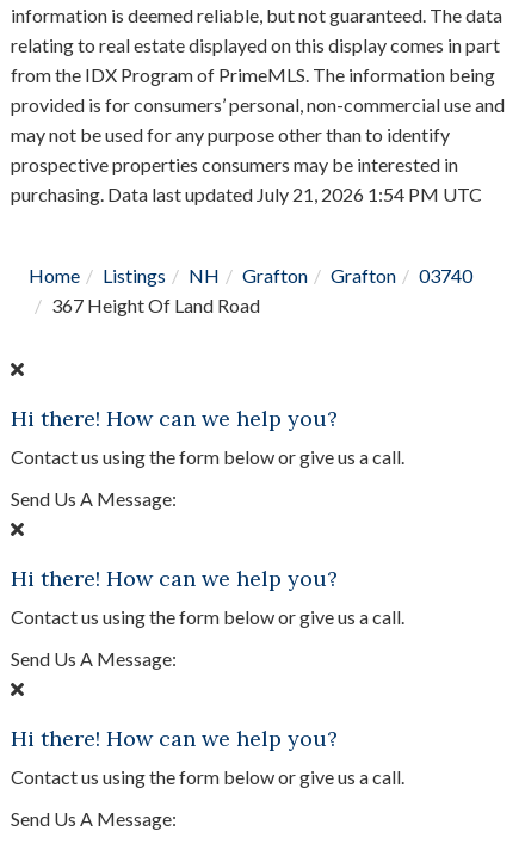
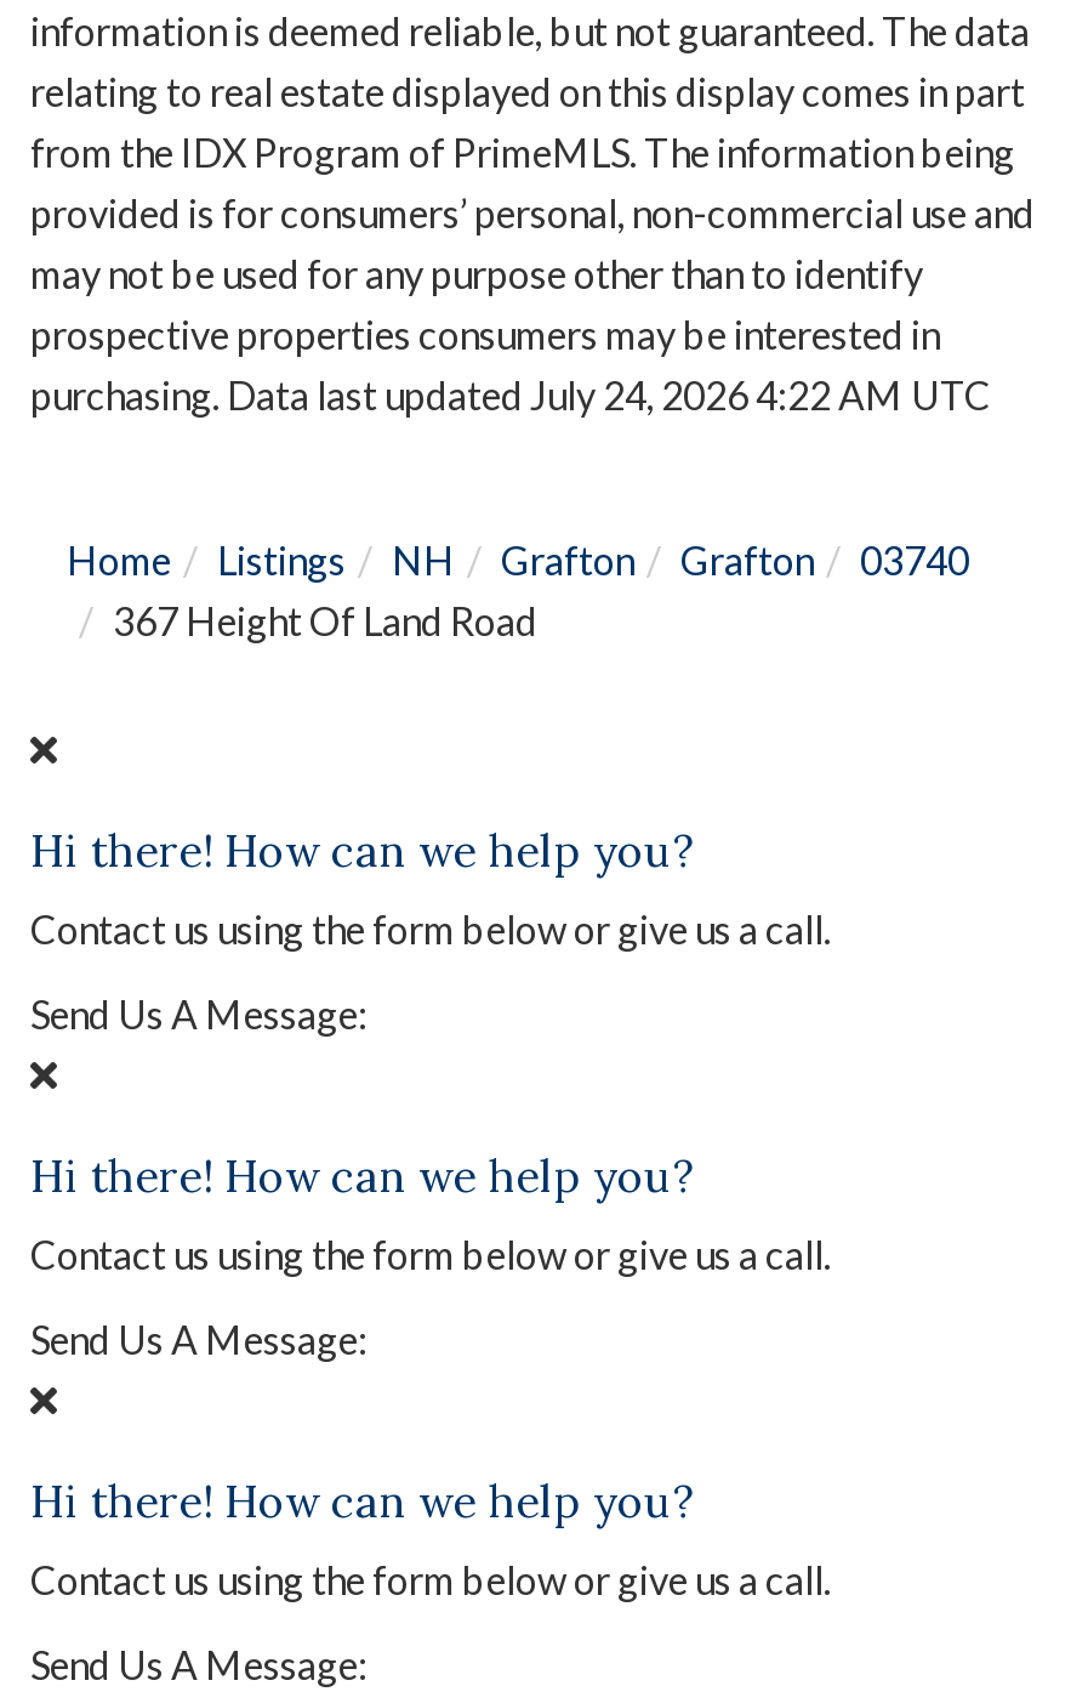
[11,182,482,205] purchasing. Data last updated July 21, 2026 1:54 PM UTC -> [30,371,991,417] purchasing. Data last updated July 24, 2026 4:22 AM UTC

